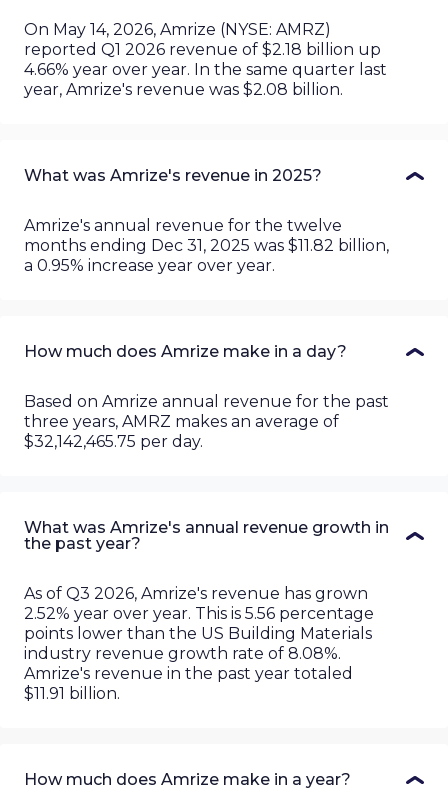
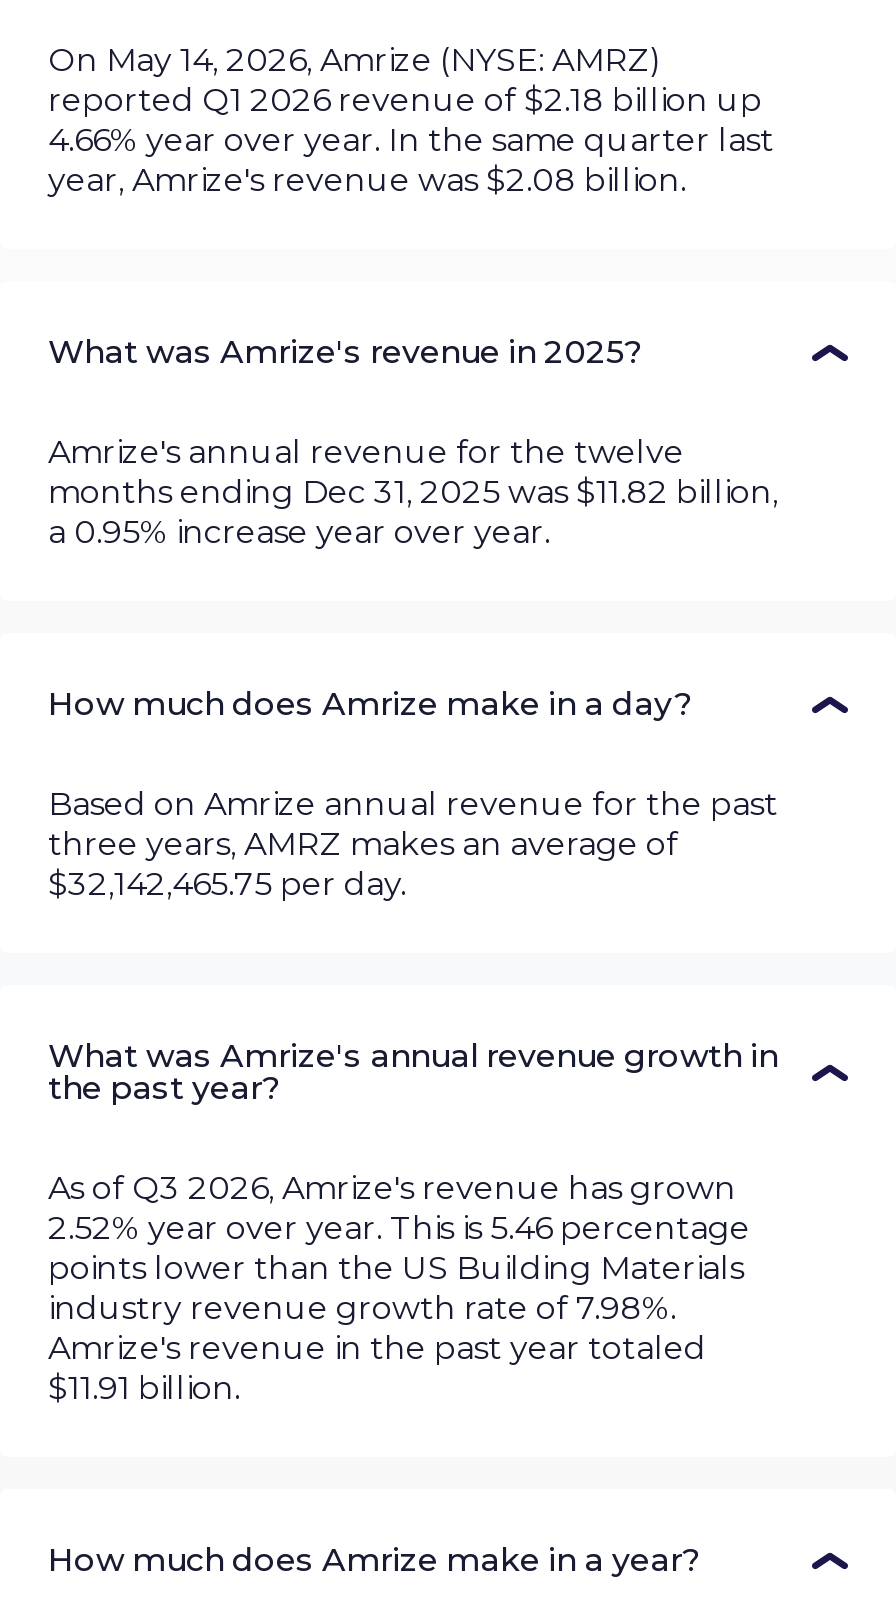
[24,604,374,623] 2.52% year over year. This is 5.56 percentage -> [48,1209,750,1247] 2.52% year over year. This is 5.46 percentage
[24,644,341,663] industry revenue growth rate of 8.08%. -> [48,1289,676,1327] industry revenue growth rate of 7.98%.

